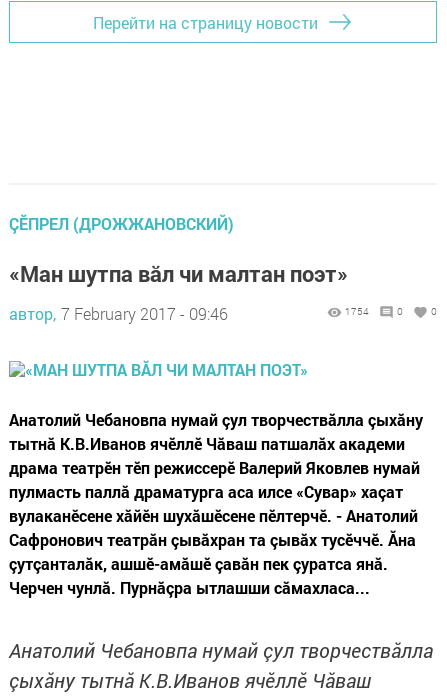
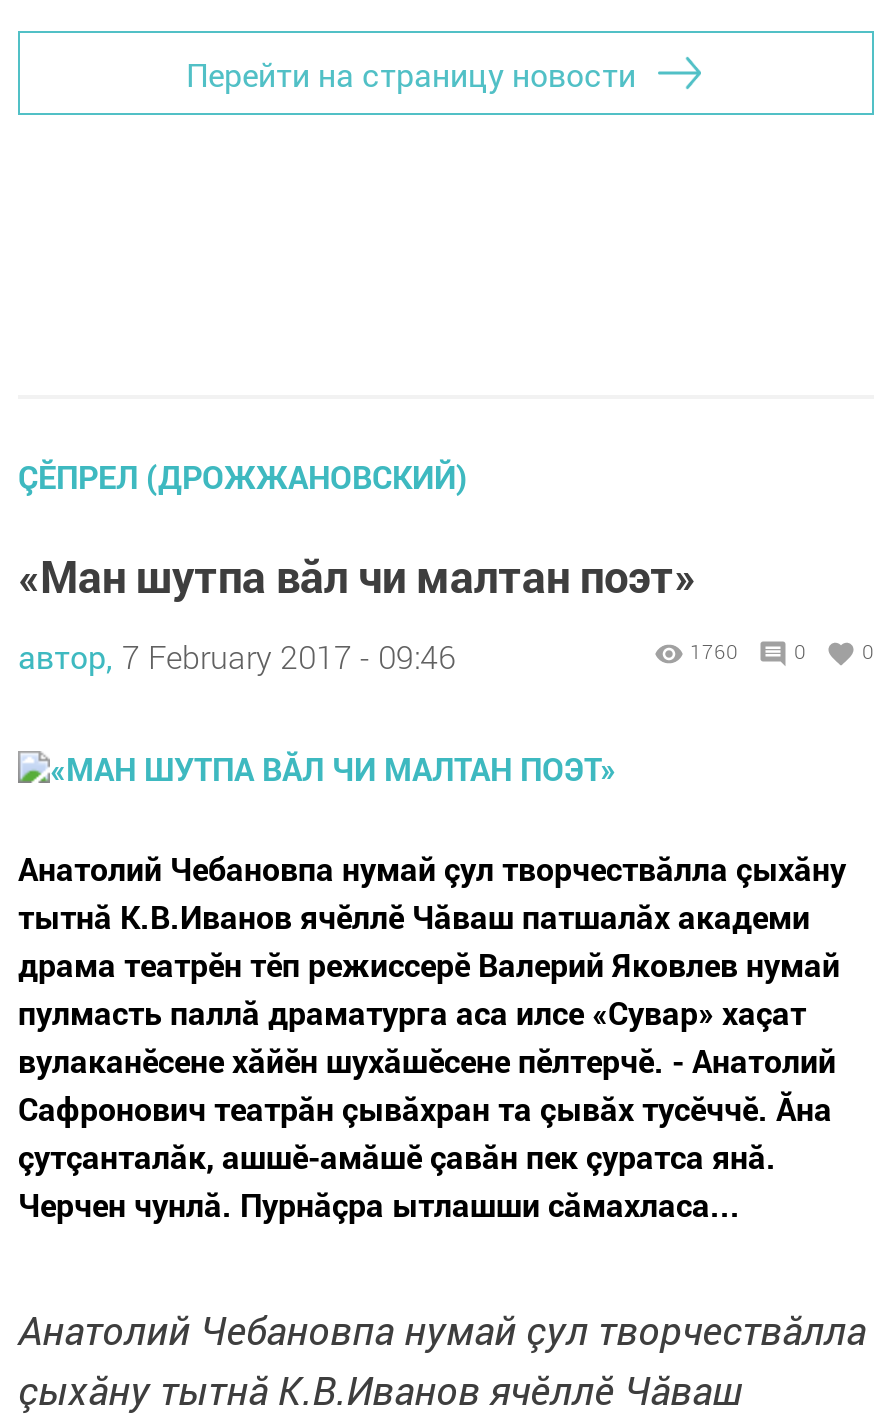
[345,305,369,318] 1754 -> [690,640,738,666] 1760

